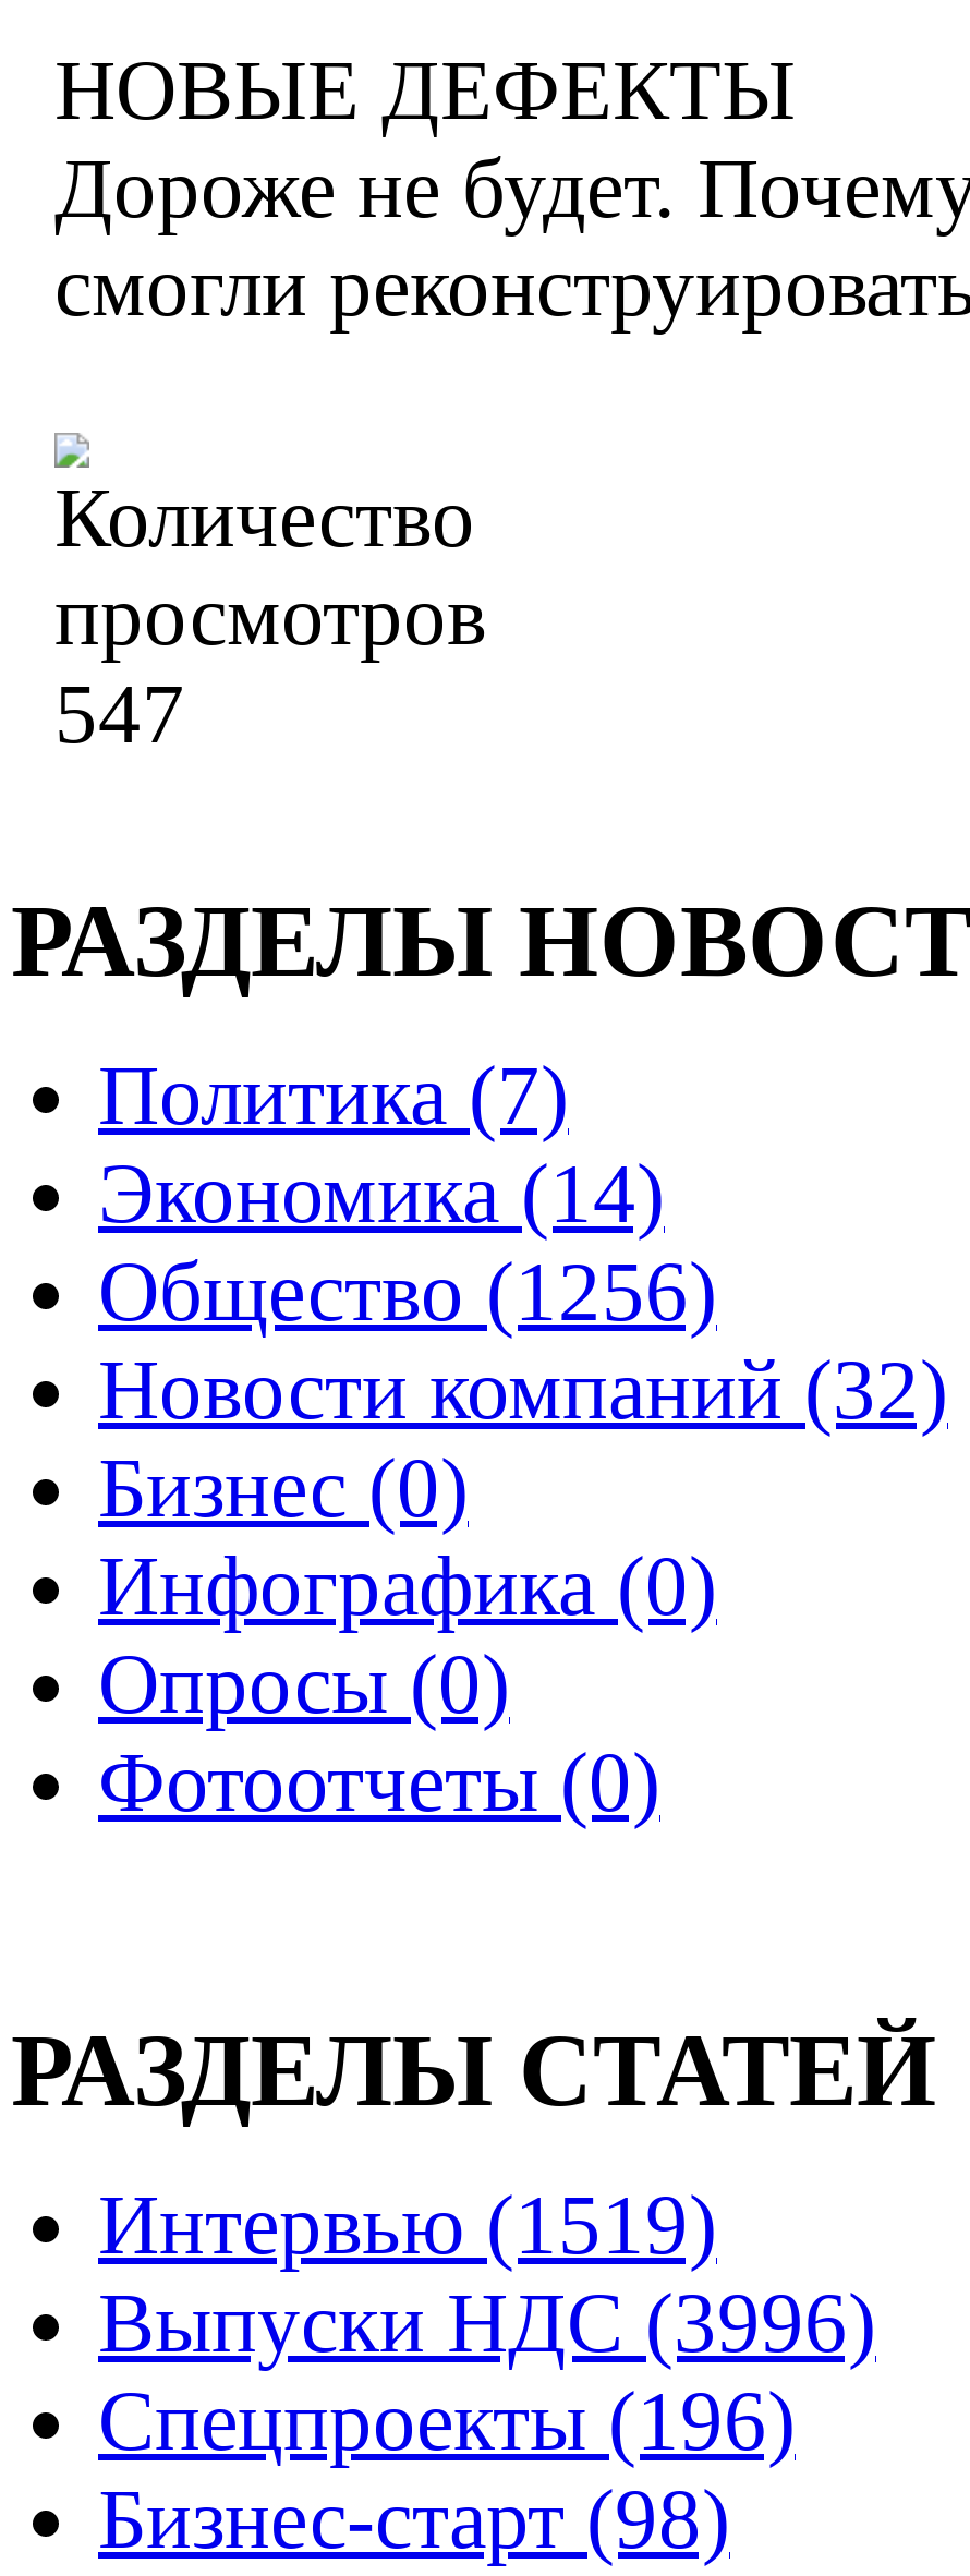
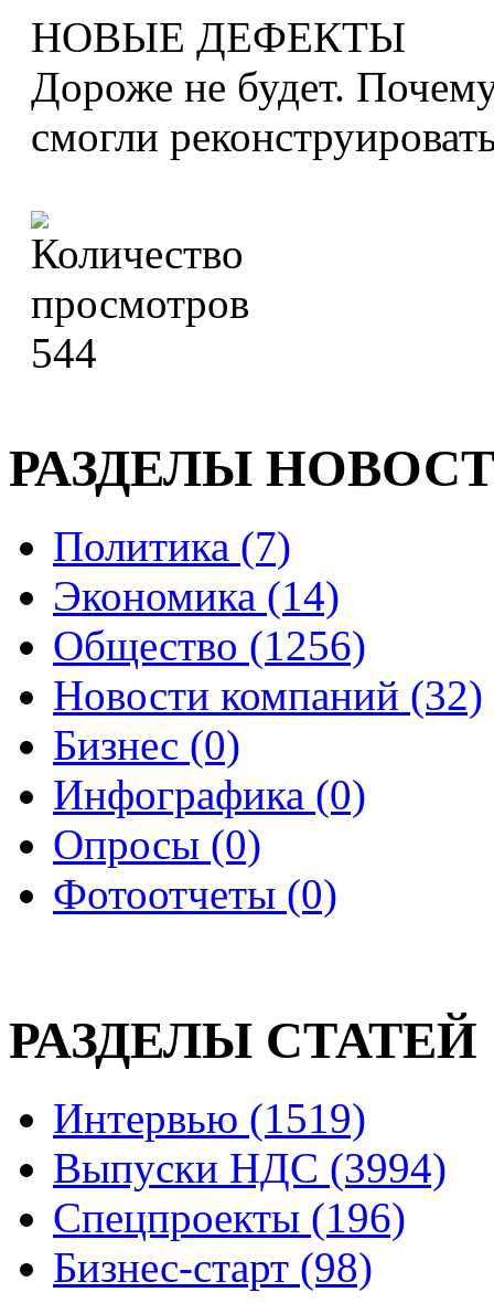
[54,667,185,761] 547 -> [31,330,97,377] 544
[98,2276,876,2369] Выпуски НДС (3996) -> [53,1144,447,1192] Выпуски НДС (3994)

